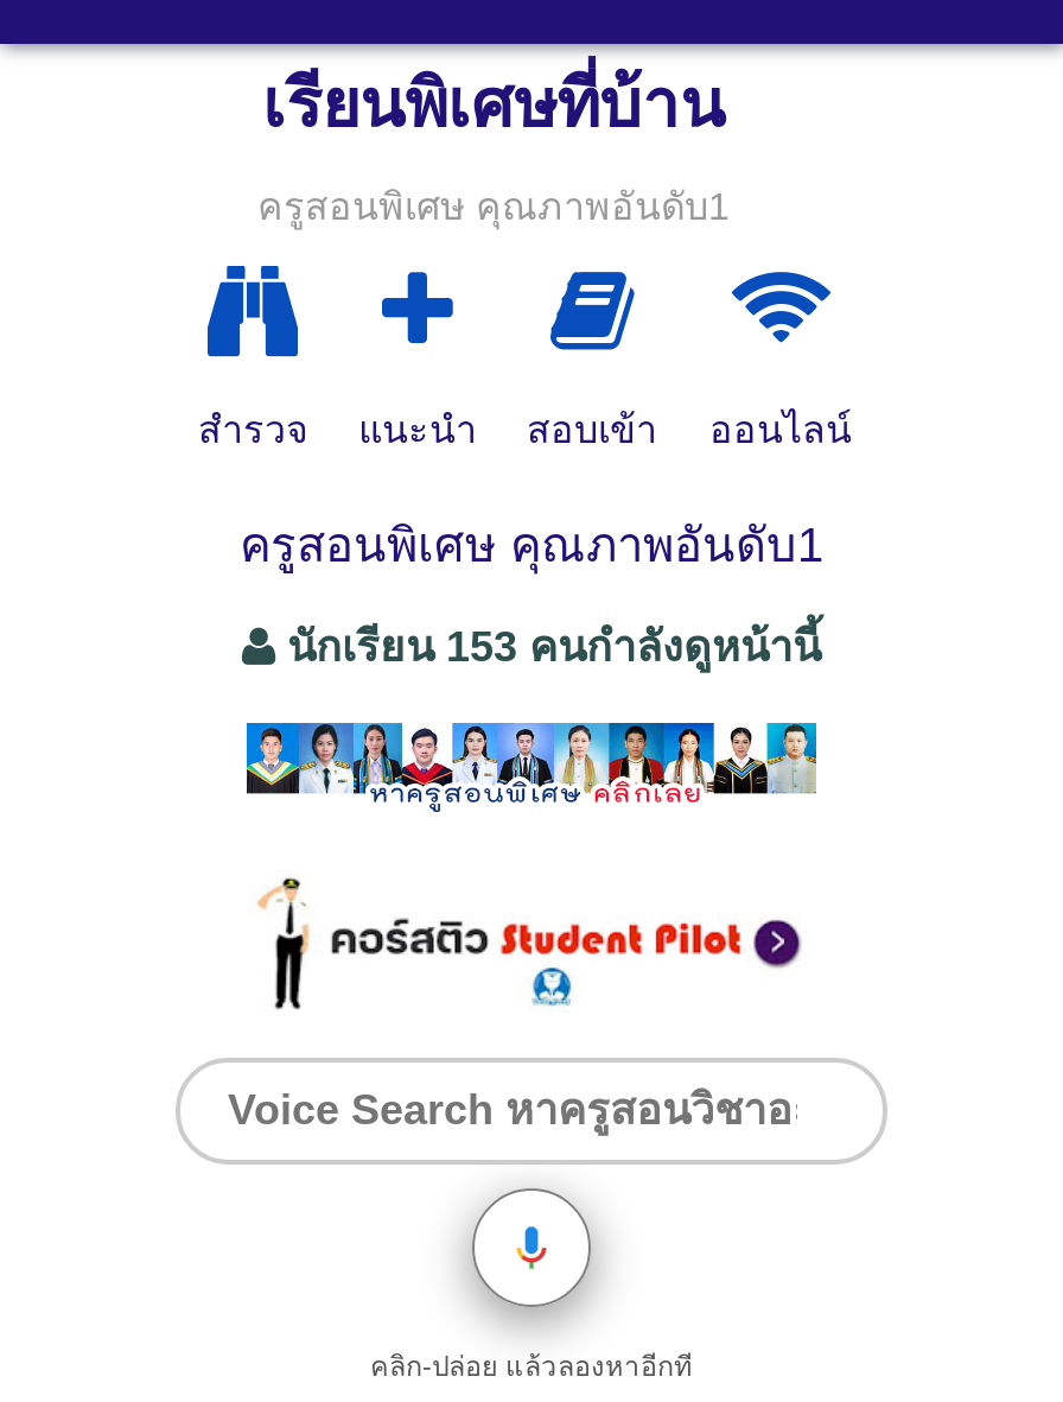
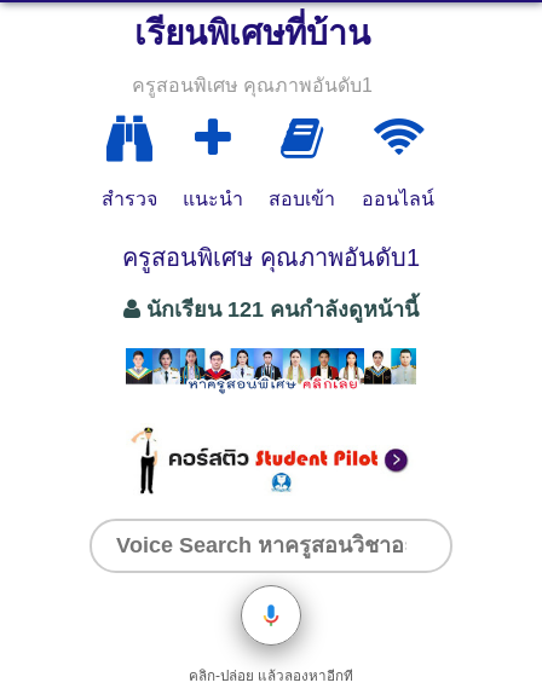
[275,623,821,671] นักเรียน 153 คนกำลังดูหน้านี้ -> [140,297,419,322] นักเรียน 121 คนกำลังดูหน้านี้

